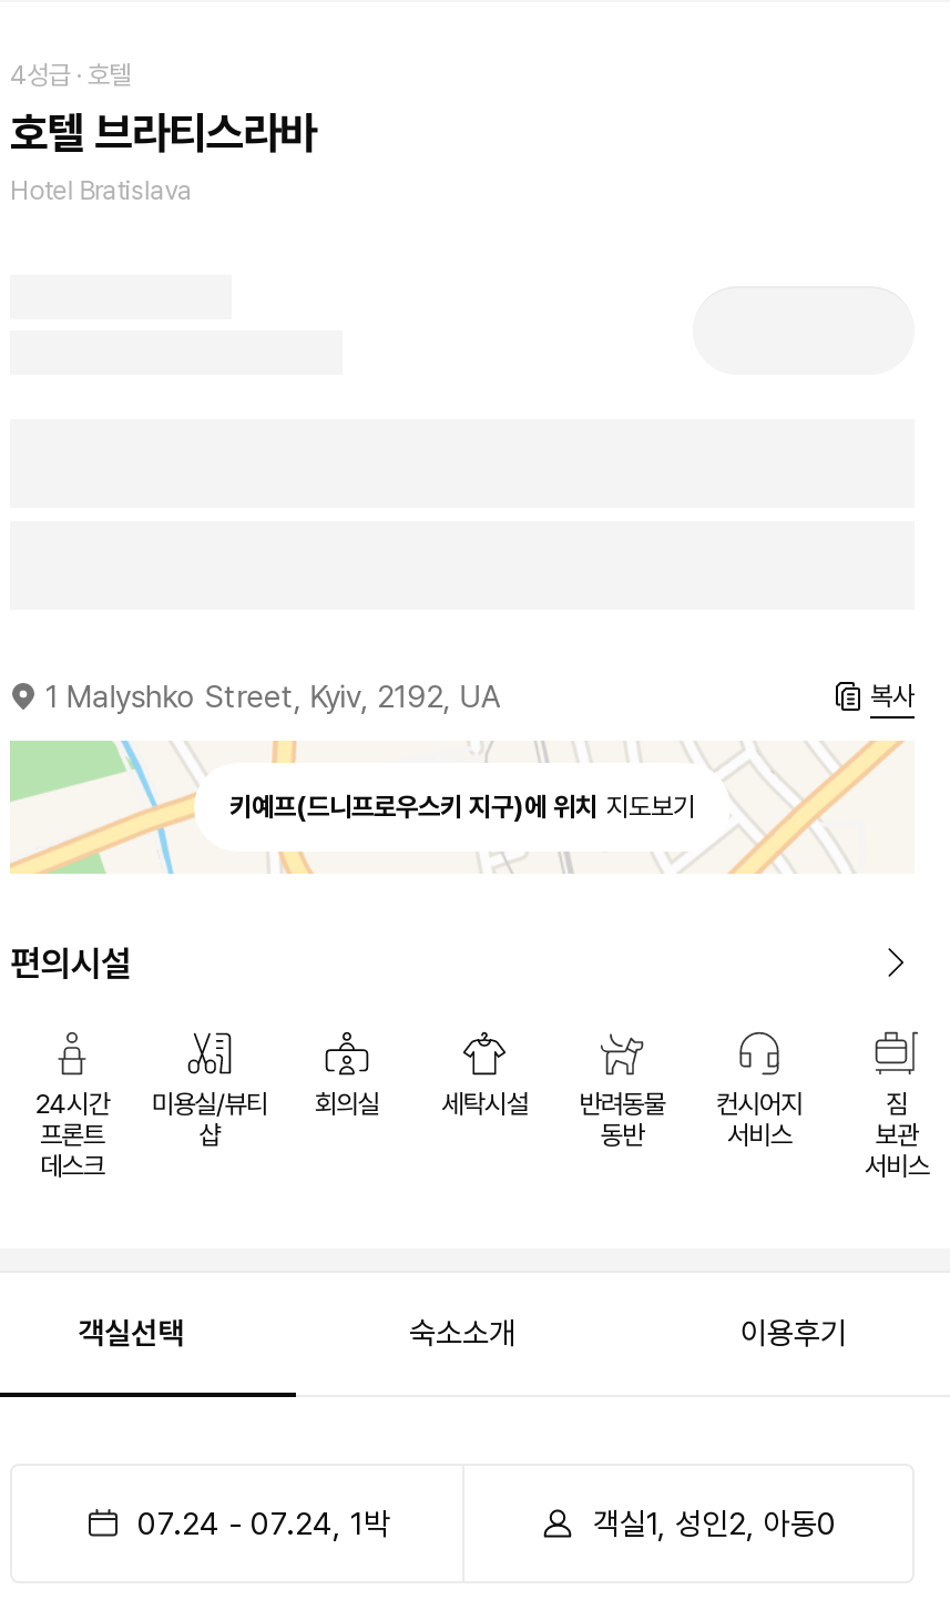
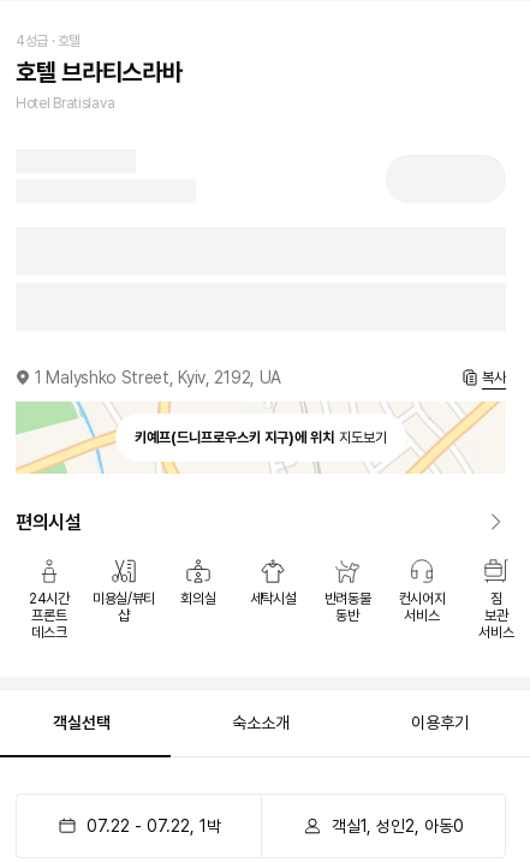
[137,1505,390,1540] 07.24 - 07.24, 1박 -> [86,816,221,835] 07.22 - 07.22, 1박

